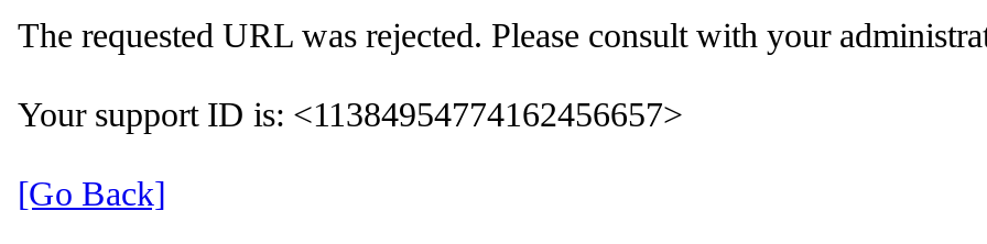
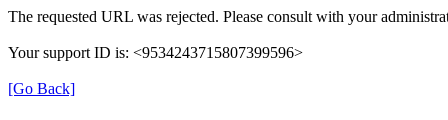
[18,96,683,133] Your support ID is: <11384954774162456657> -> [8,44,303,61] Your support ID is: <9534243715807399596>

